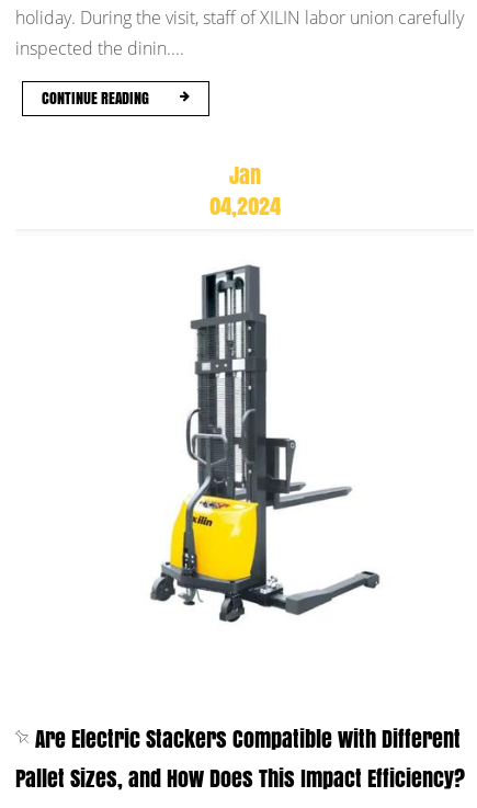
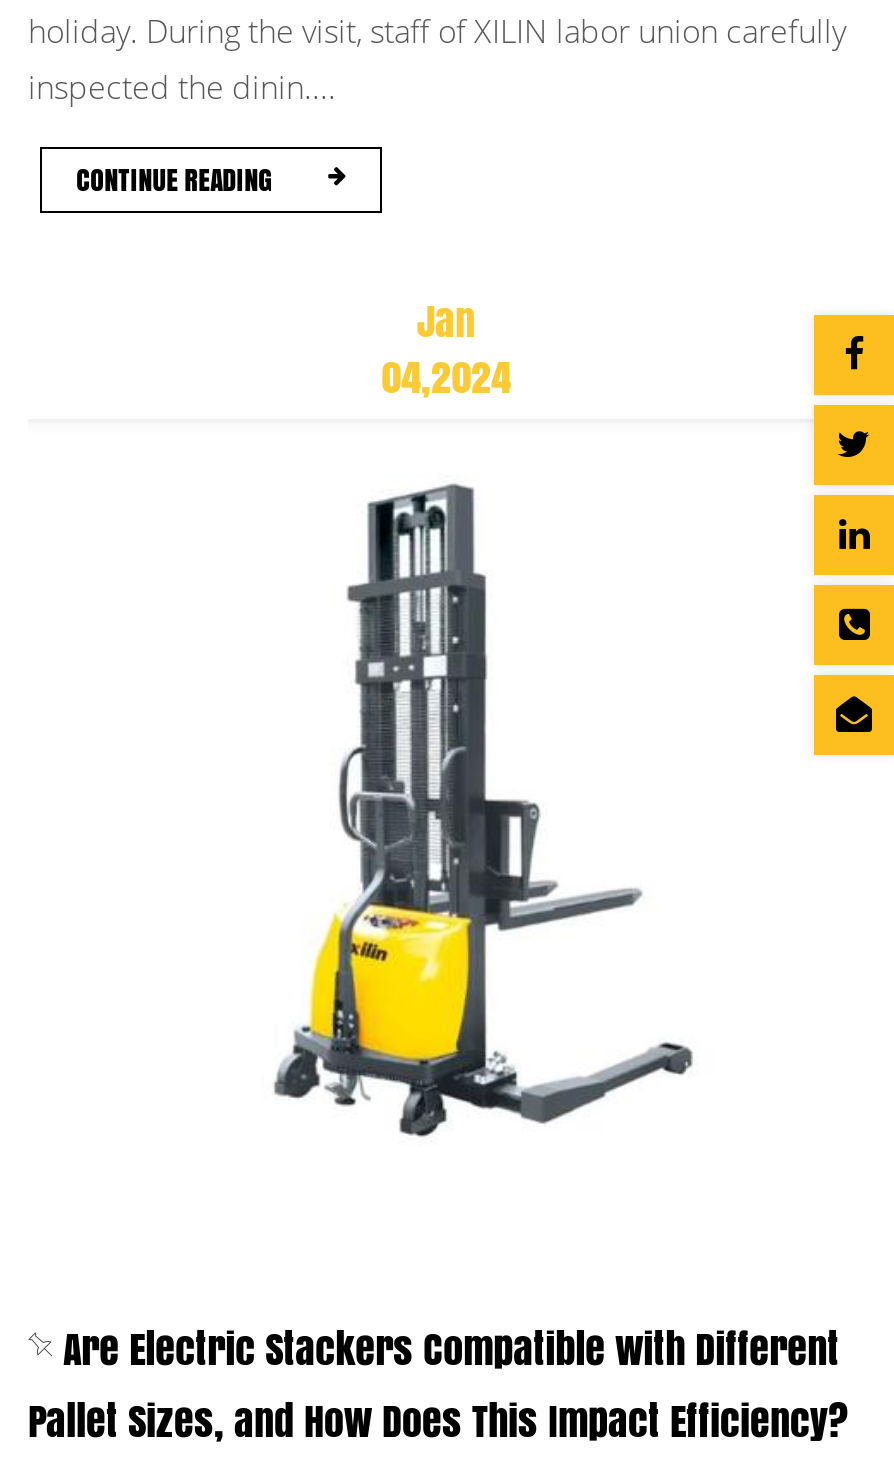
none -> [812,312,888,758] [image]

